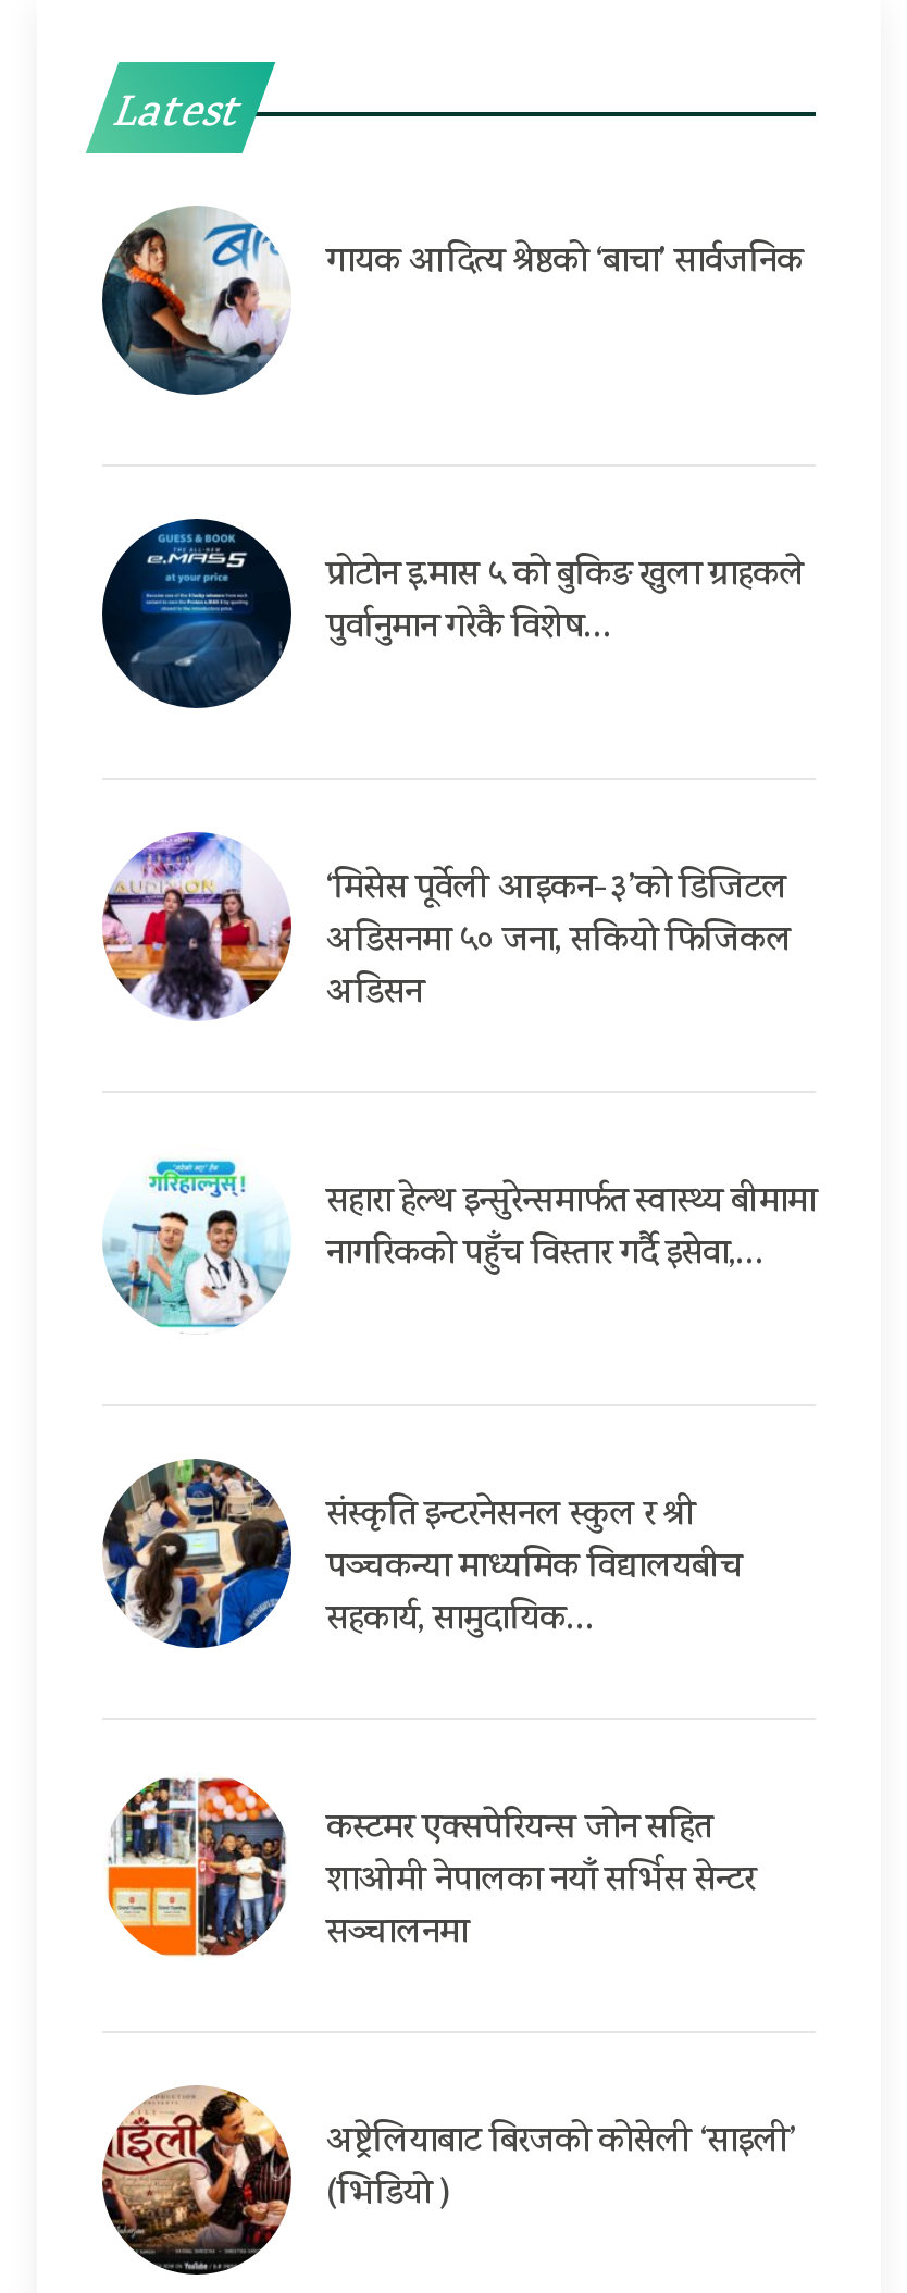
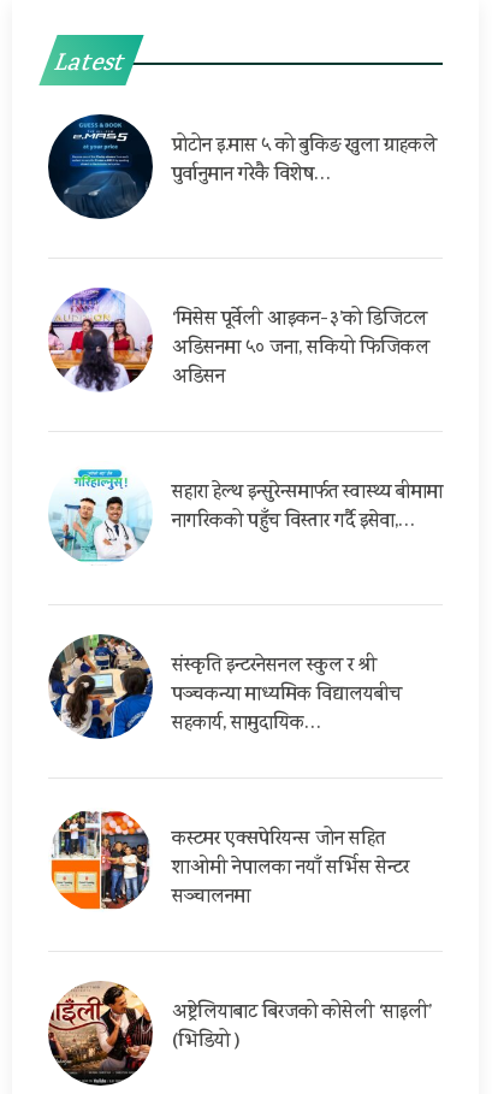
[111,208,803,386] [image] | गायक आदित्य श्रेष्ठको ‘बाचा’ सार्वजनिक -> none

